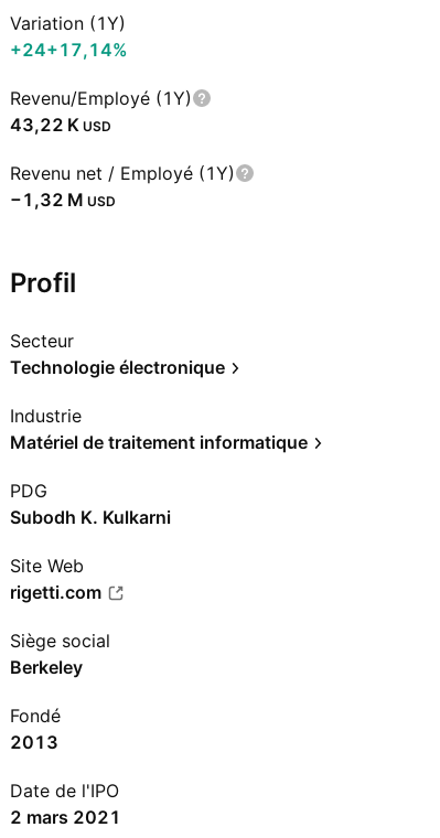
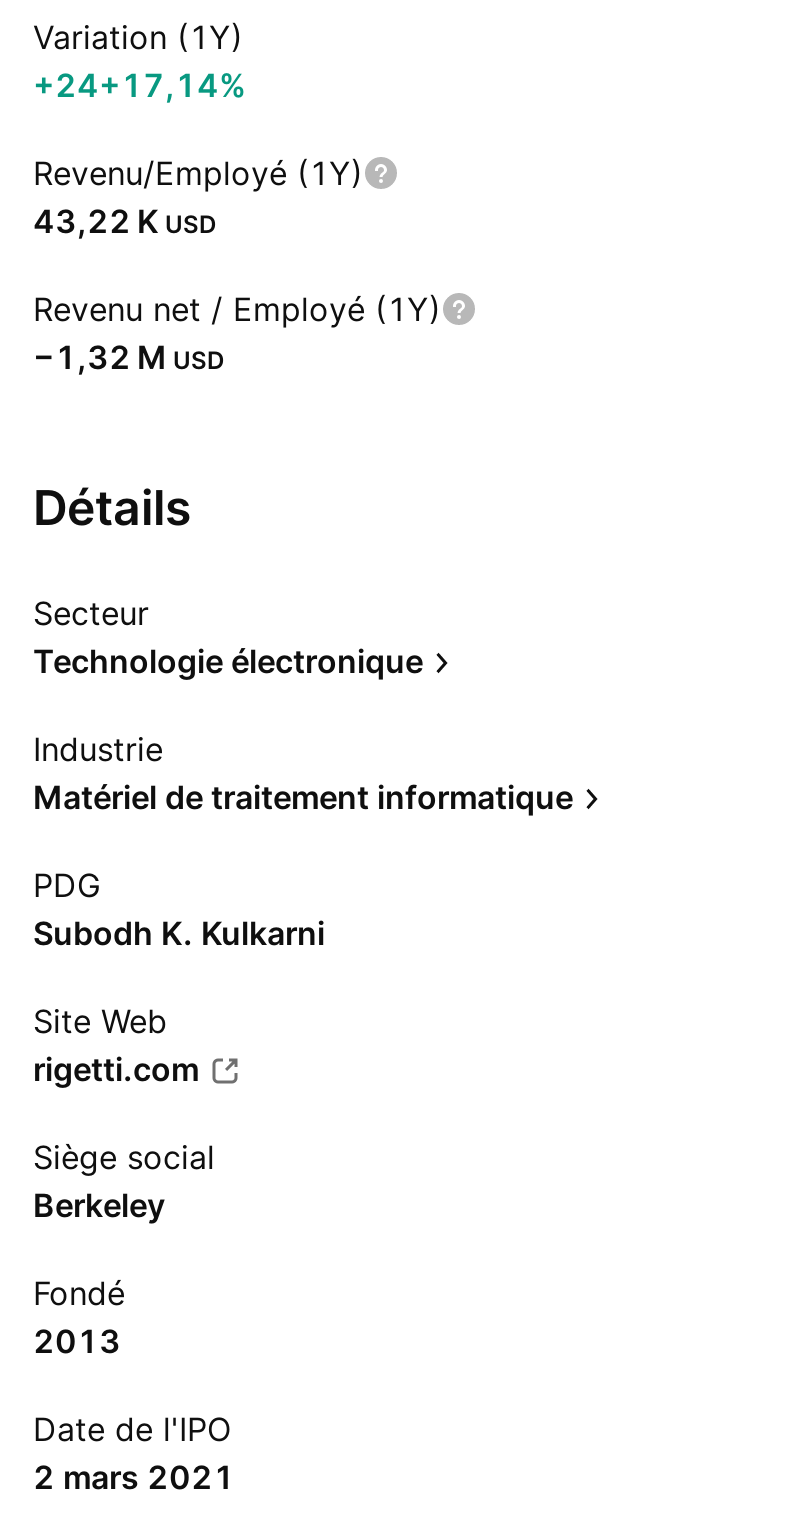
[10,267,76,299] Profil -> [33,479,191,537] Détails

